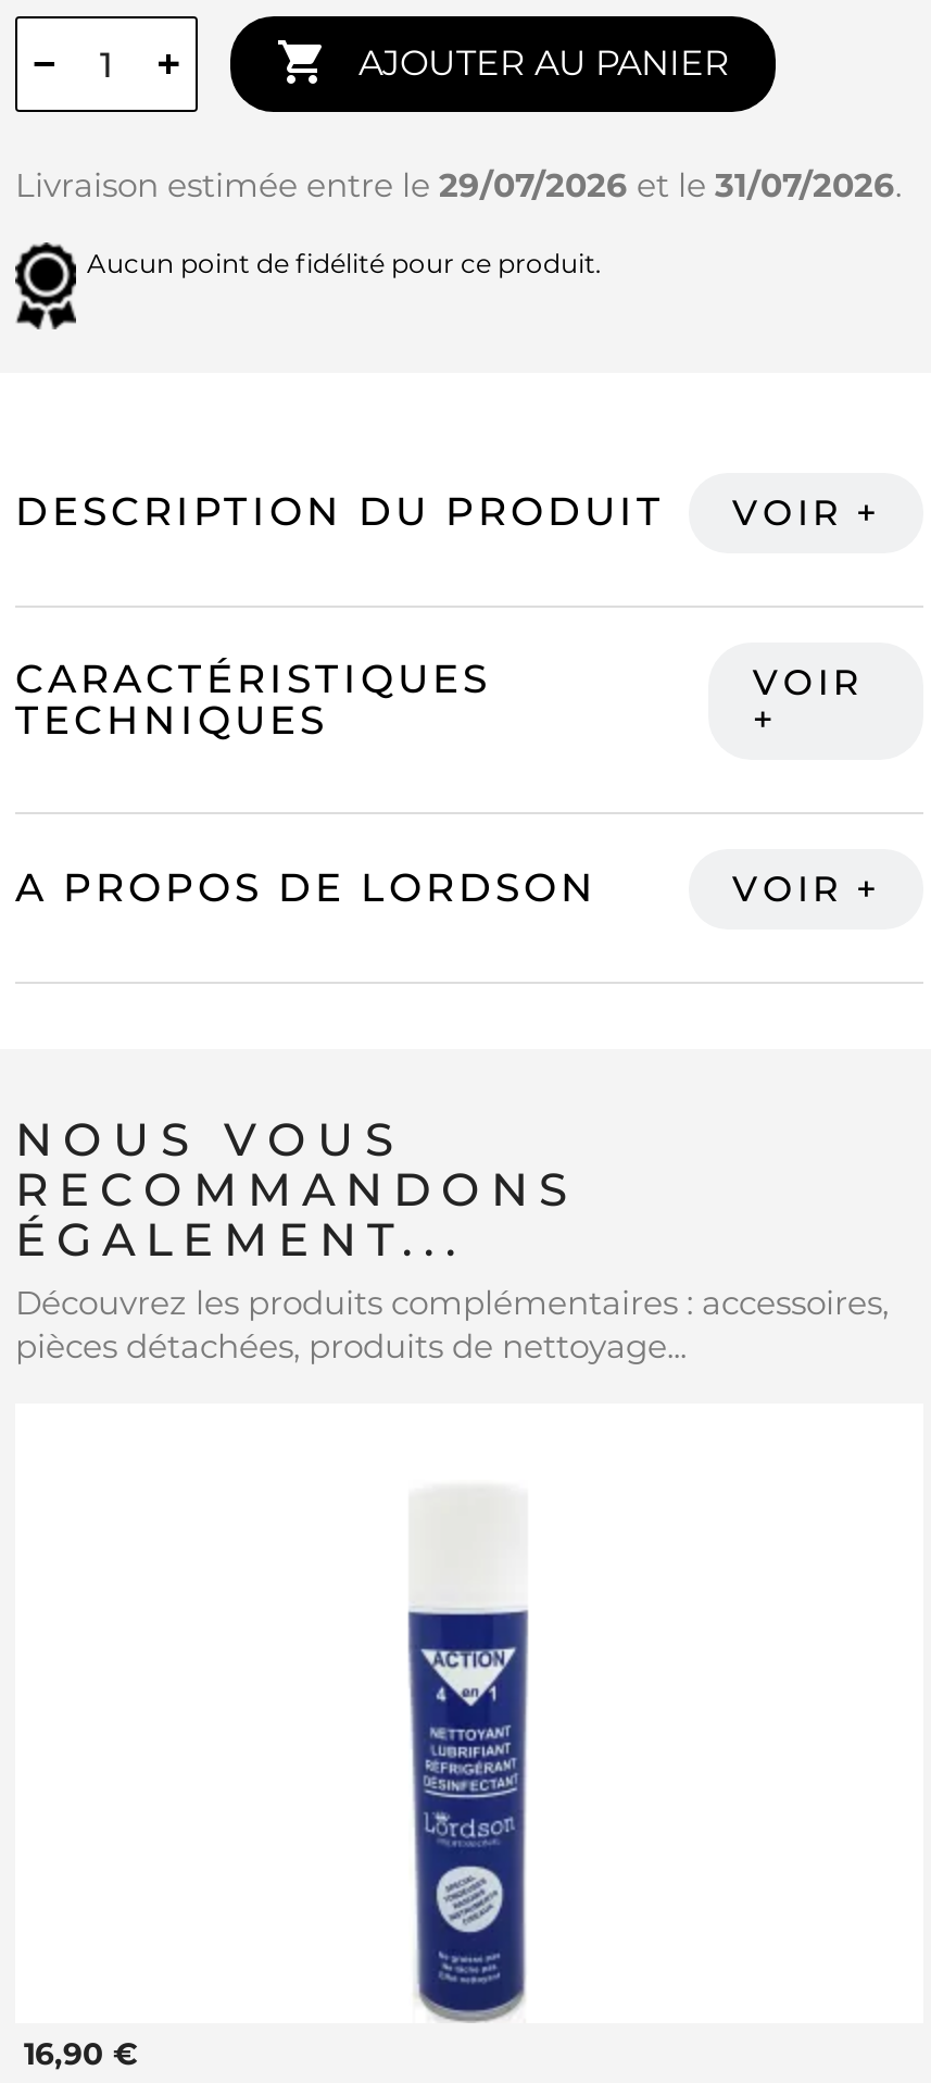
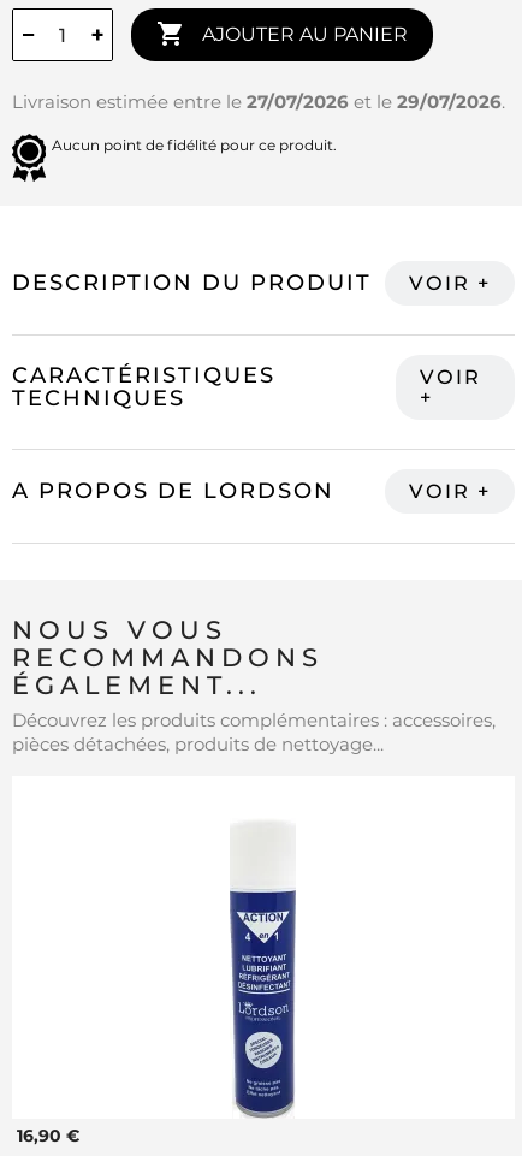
[15,165,902,206] Livraison estimée entre le 29/07/2026 et le 31/07/2026. -> [12,90,505,113] Livraison estimée entre le 27/07/2026 et le 29/07/2026.

